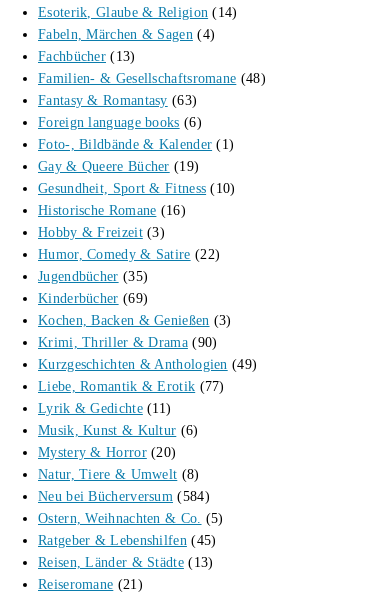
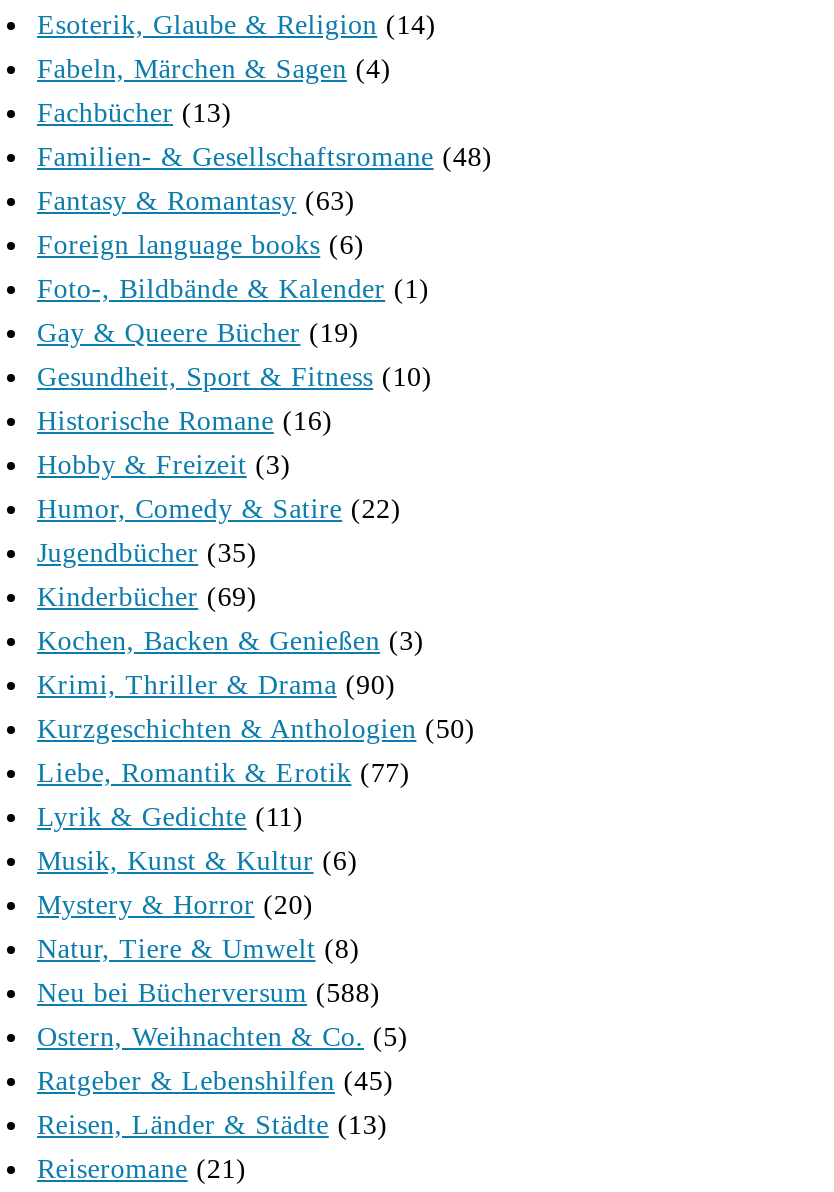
[38,356,257,371] Kurzgeschichten & Anthologien (49) -> [37,713,475,743] Kurzgeschichten & Anthologien (50)
[38,488,210,503] Neu bei Bücherversum (584) -> [37,977,381,1007] Neu bei Bücherversum (588)

